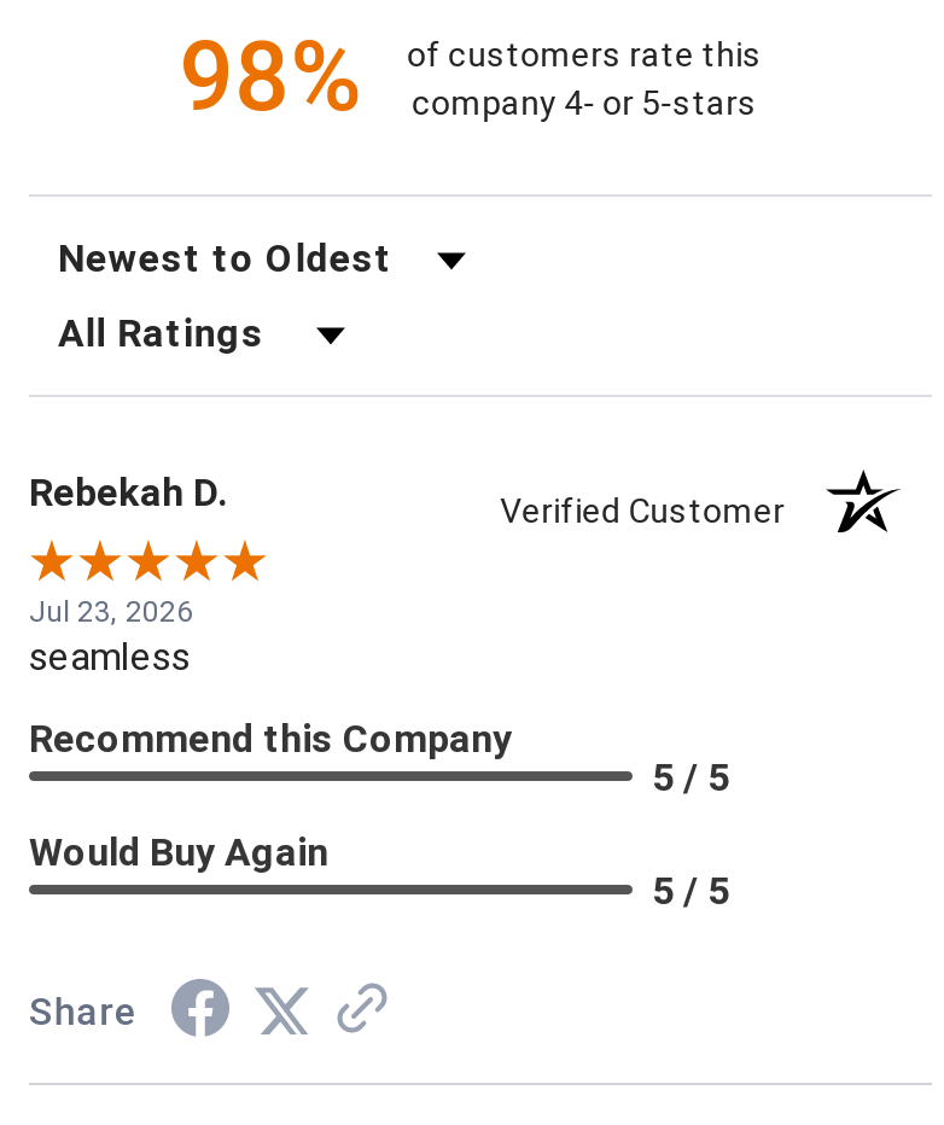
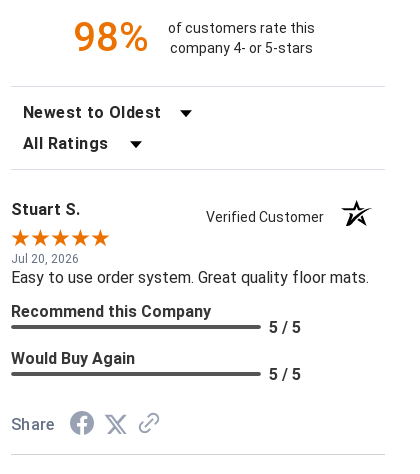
[29,471,227,517] Rebekah D. -> [11,200,80,219] Stuart S.
[29,596,193,681] Jul 23, 2026 | seamless -> [11,252,369,287] Jul 20, 2026 | Easy to use order system. Great quality floor mats.

